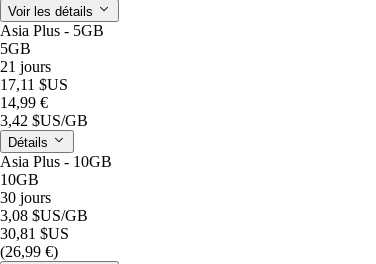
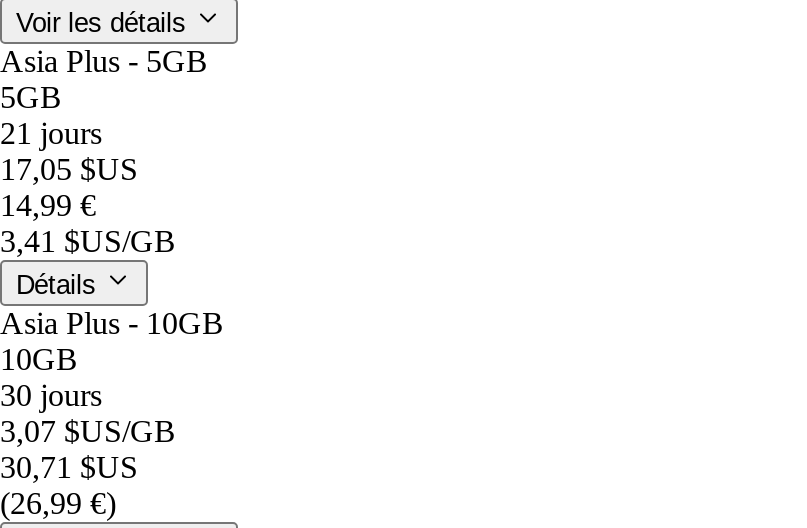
[0,76,68,93] 17,11 $US -> [0,151,138,185] 17,05 $US
[0,112,88,129] 3,42 $US/GB -> [0,223,176,257] 3,41 $US/GB
[0,207,88,224] 3,08 $US/GB -> [0,413,176,447] 3,07 $US/GB
[0,225,69,242] 30,81 $US -> [0,449,138,483] 30,71 $US

